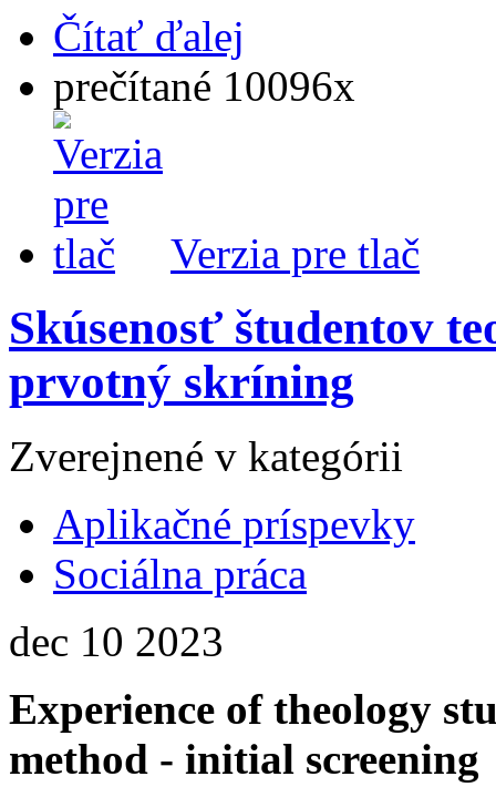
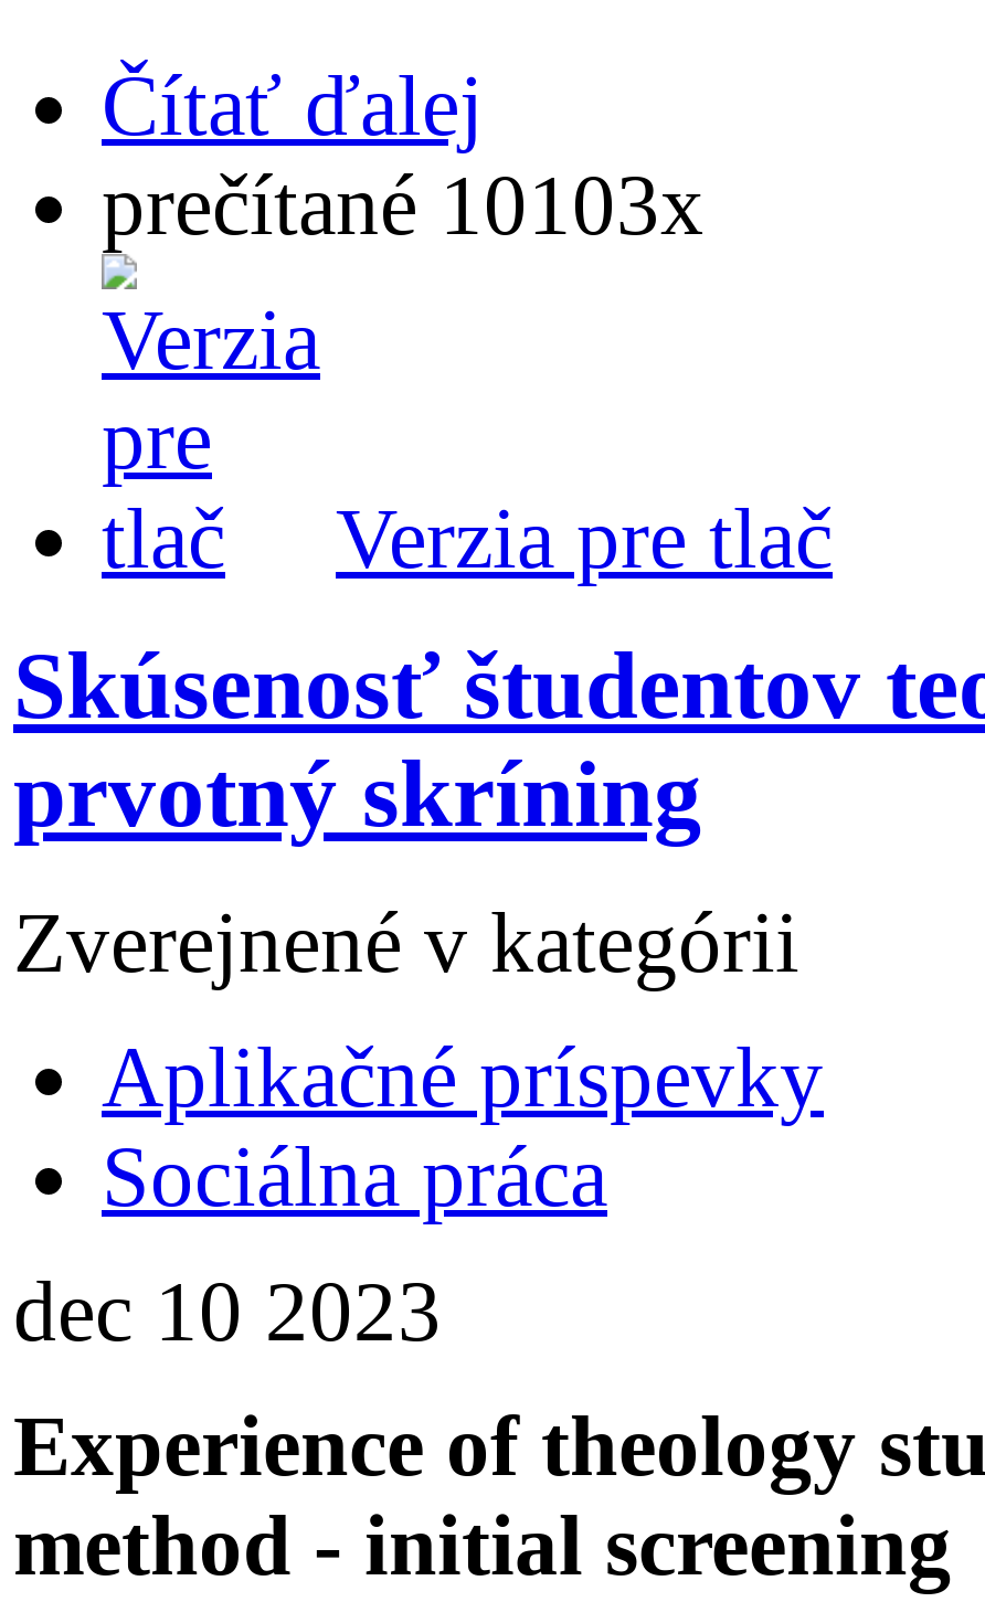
[53,63,355,110] prečítané 10096x -> [102,158,705,253] prečítané 10103x

